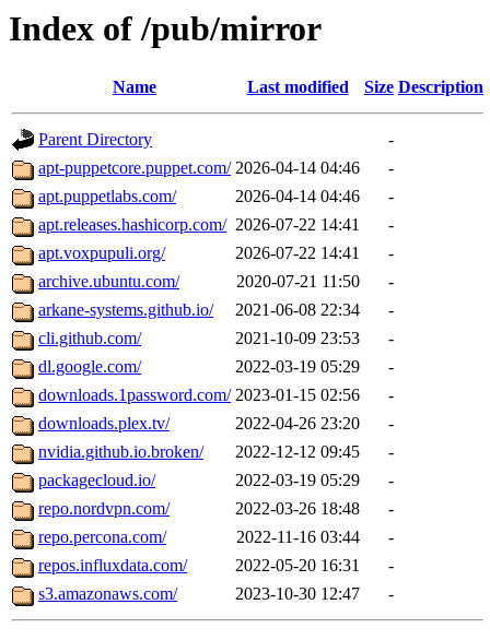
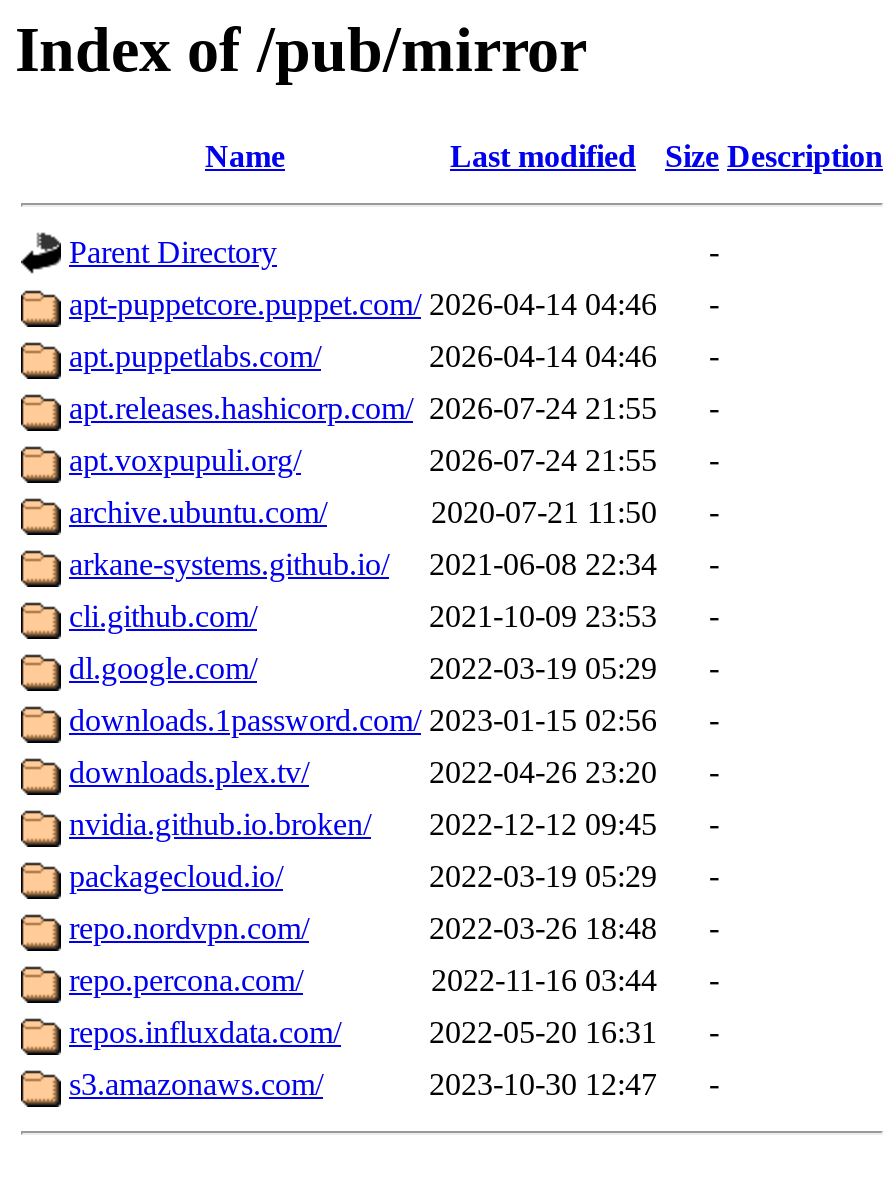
[38,216,360,234] apt.releases.hashicorp.com/ 2026-07-22 14:41 -> [69,392,657,426] apt.releases.hashicorp.com/ 2026-07-24 21:55
[235,244,360,263] 2026-07-22 14:41 -> [429,444,657,478] 2026-07-24 21:55

